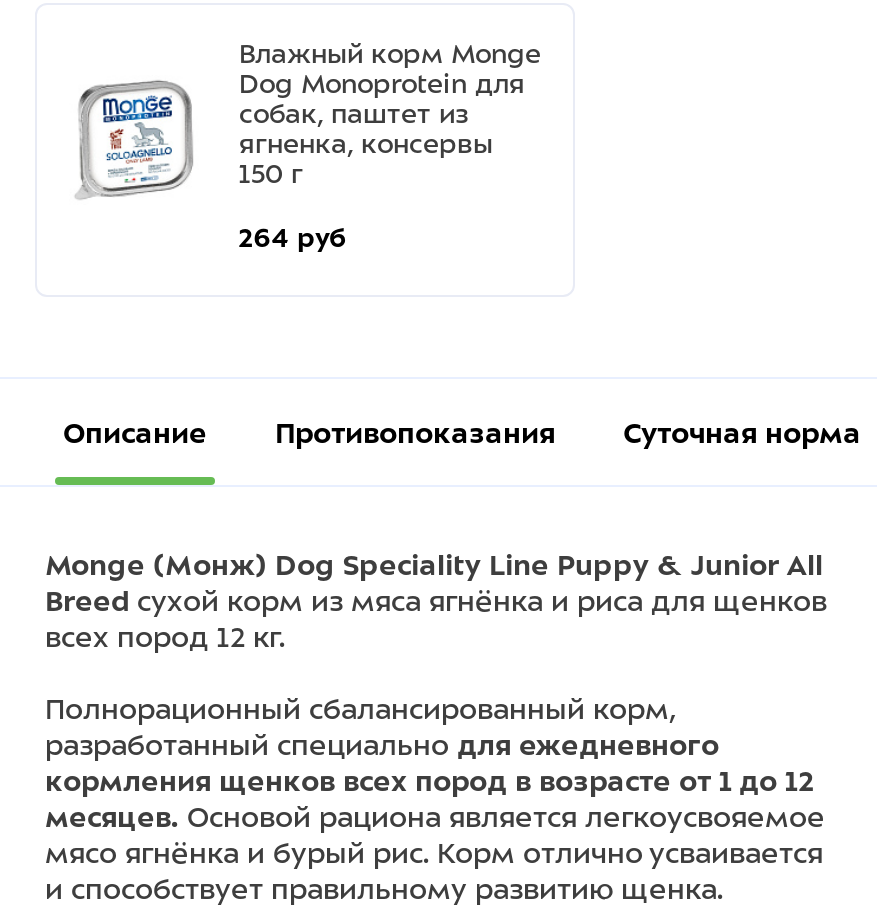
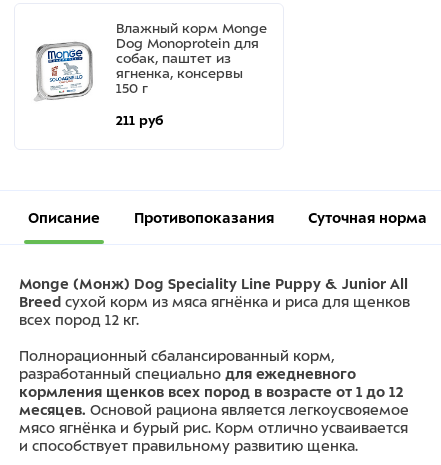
[239,223,347,253] 264 руб -> [116,113,164,128] 211 руб

